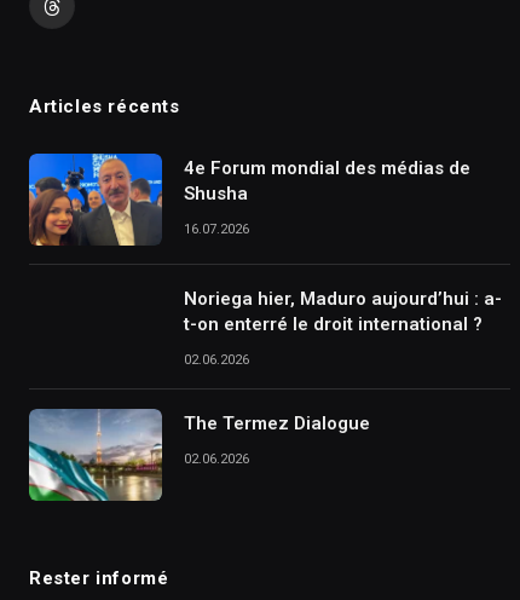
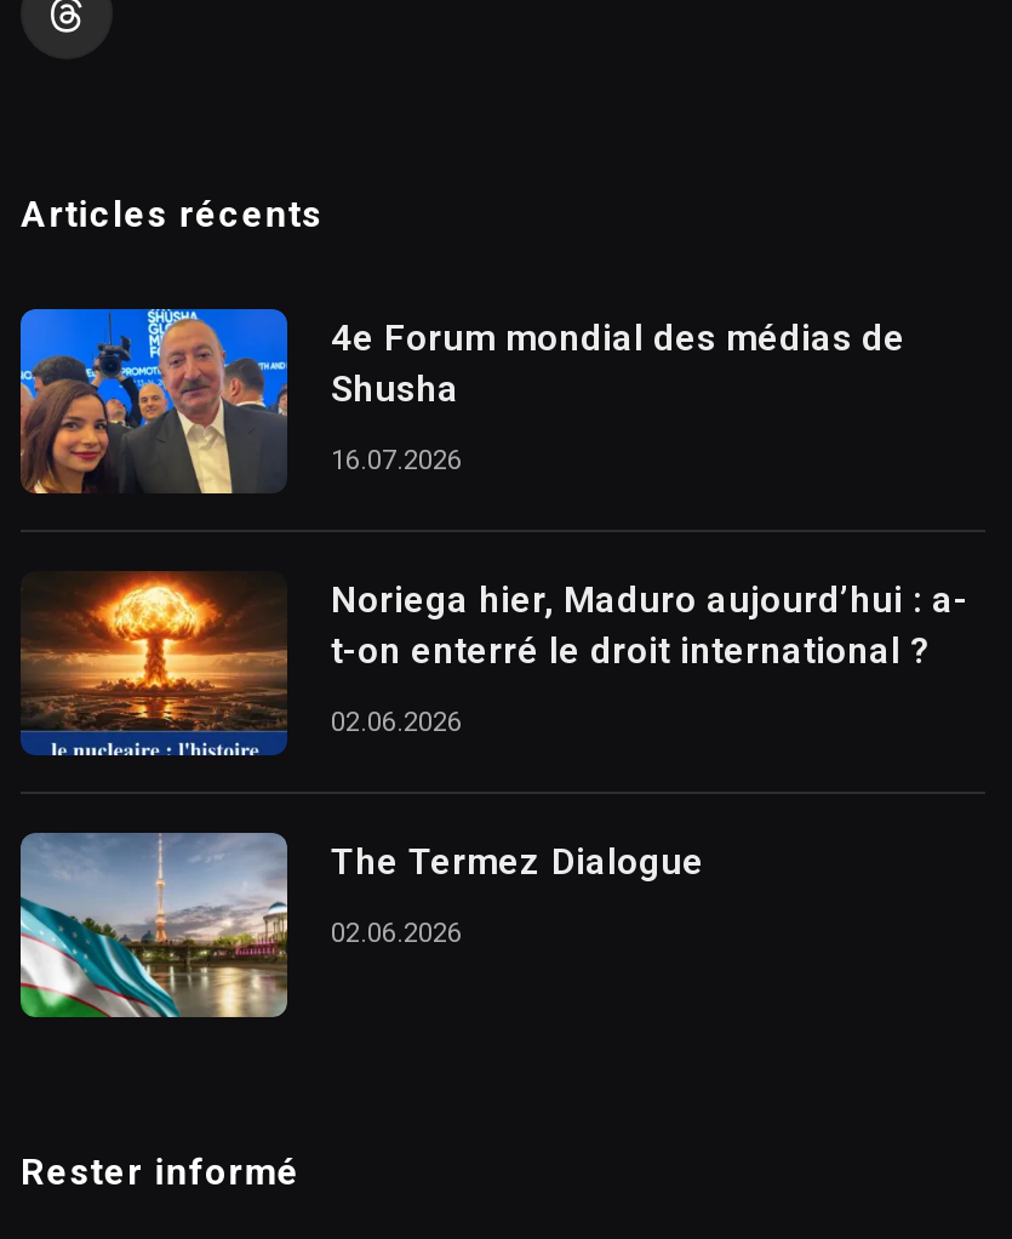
none -> [18,570,290,759] [image]

